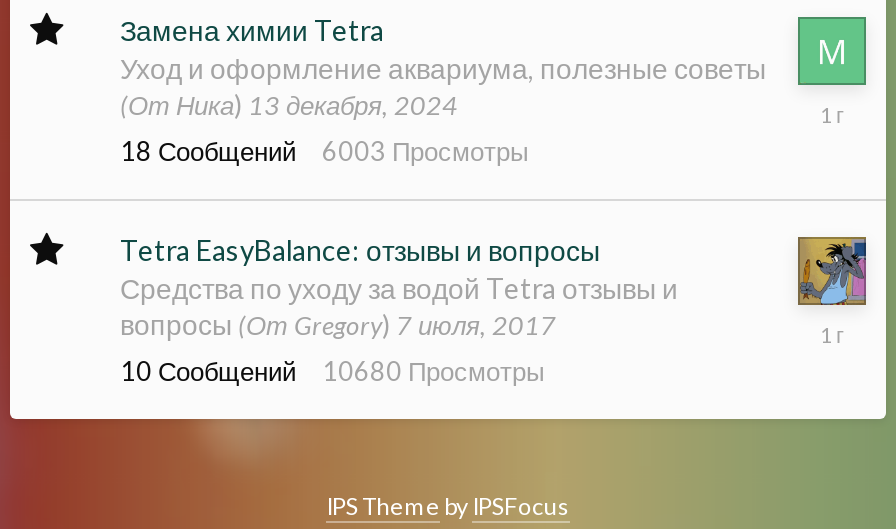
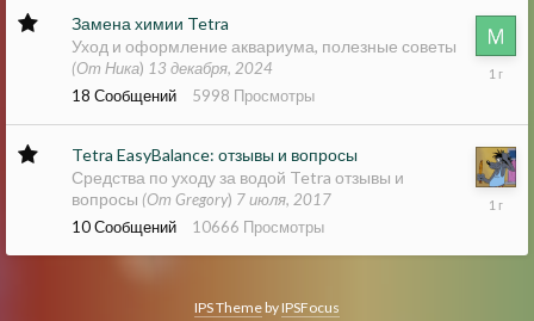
[120,135,528,167] 18 Сообщений 6003 Просмотры -> [72,86,315,105] 18 Сообщений 5998 Просмотры
[120,355,544,387] 10 Сообщений 10680 Просмотры -> [72,217,324,236] 10 Сообщений 10666 Просмотры

